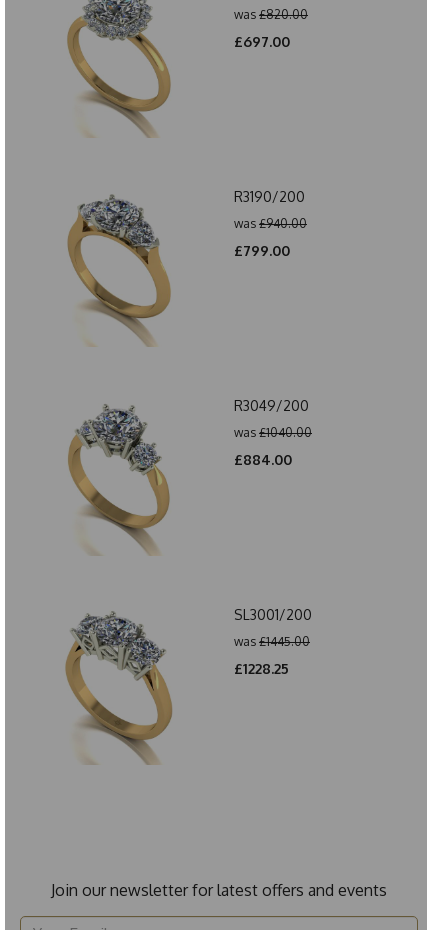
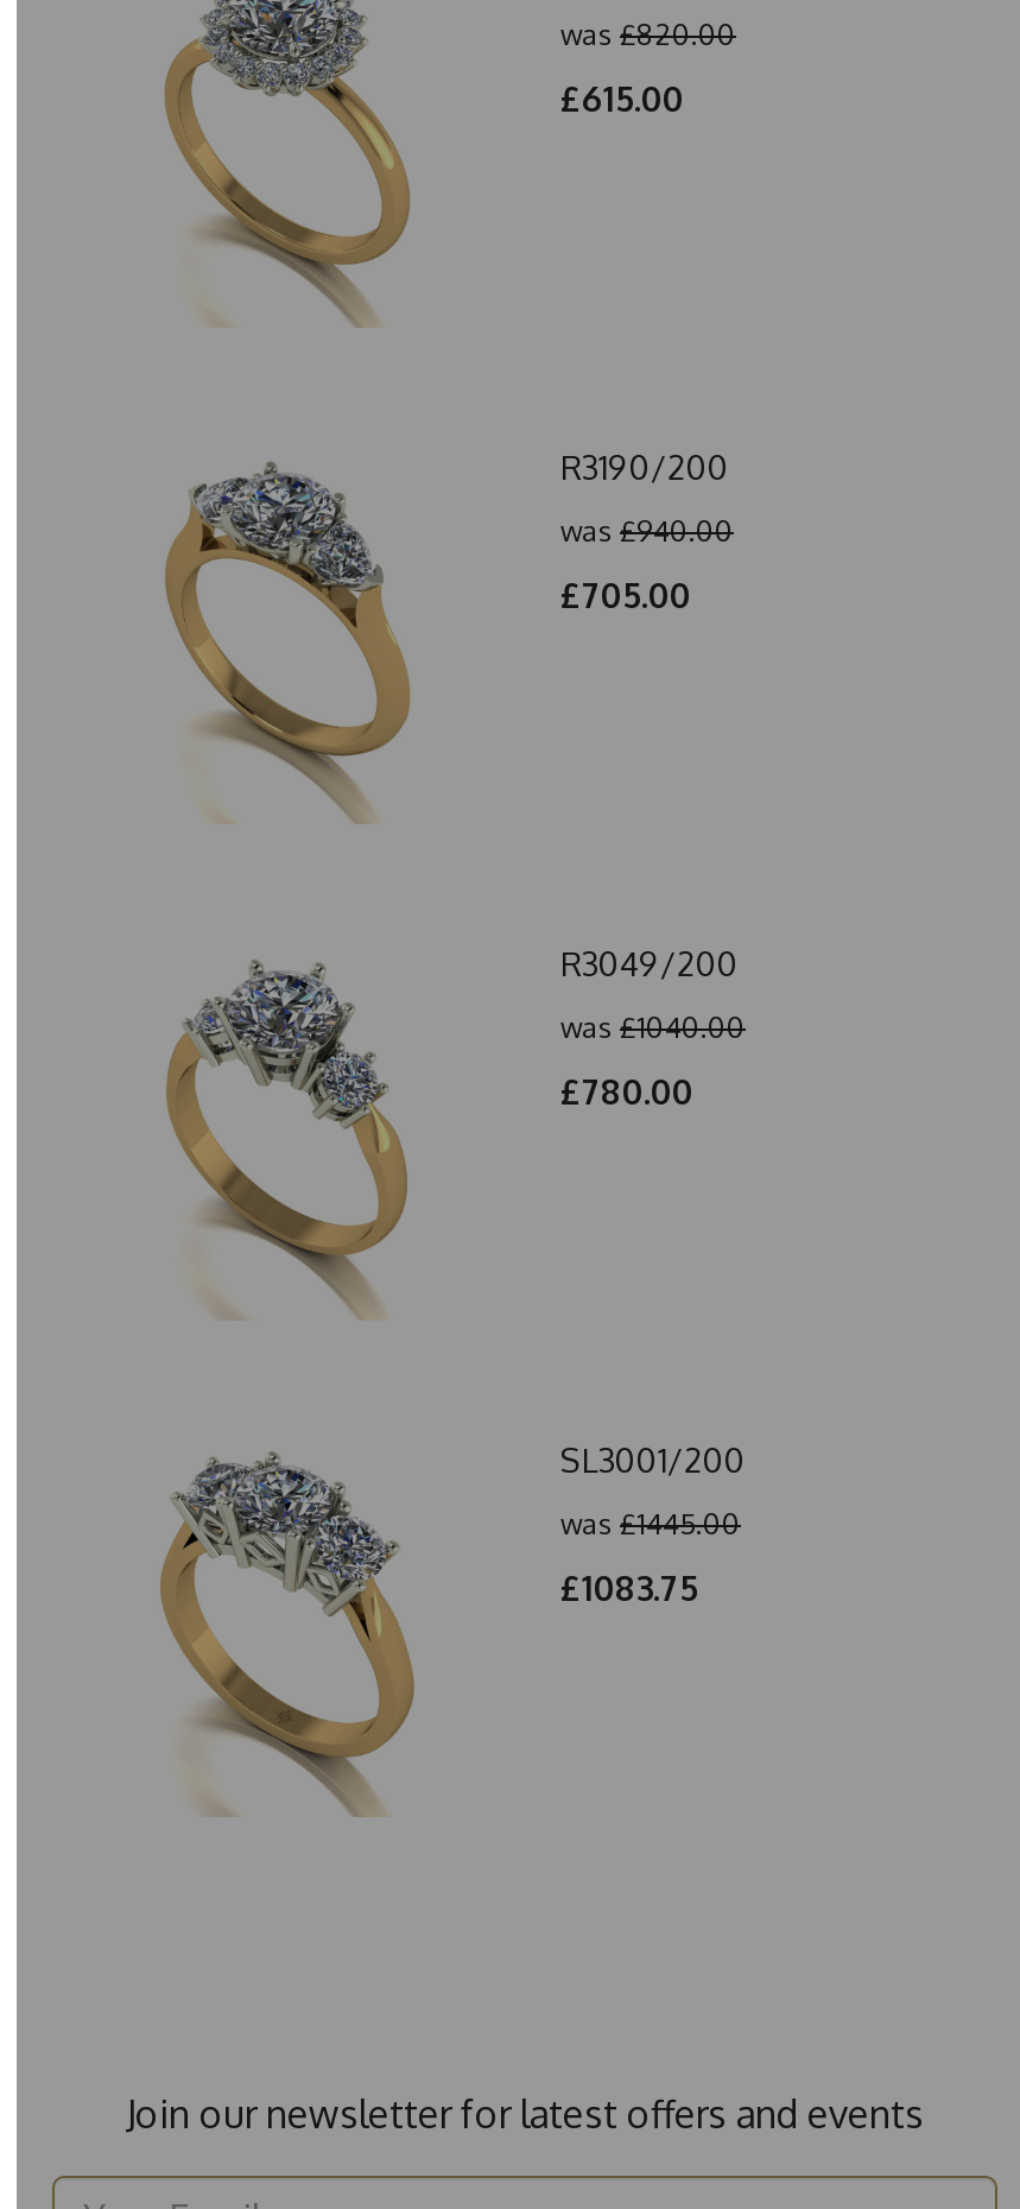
[234,32,290,49] £697.00 -> [560,77,684,118] £615.00
[234,241,290,258] £799.00 -> [560,574,691,614] £705.00
[234,450,292,467] £884.00 -> [560,1070,693,1110] £780.00
[234,659,289,676] £1228.25 -> [560,1566,698,1607] £1083.75

